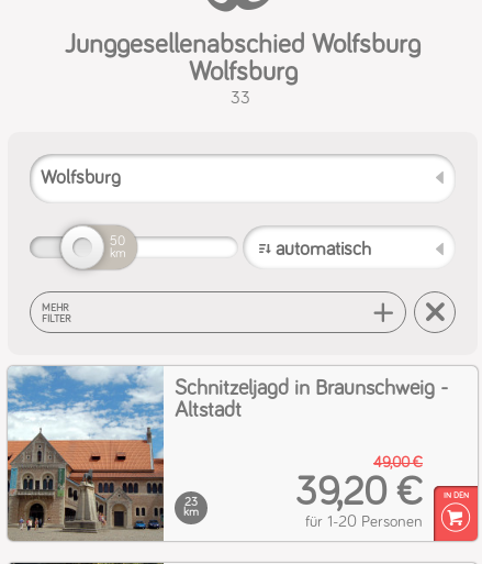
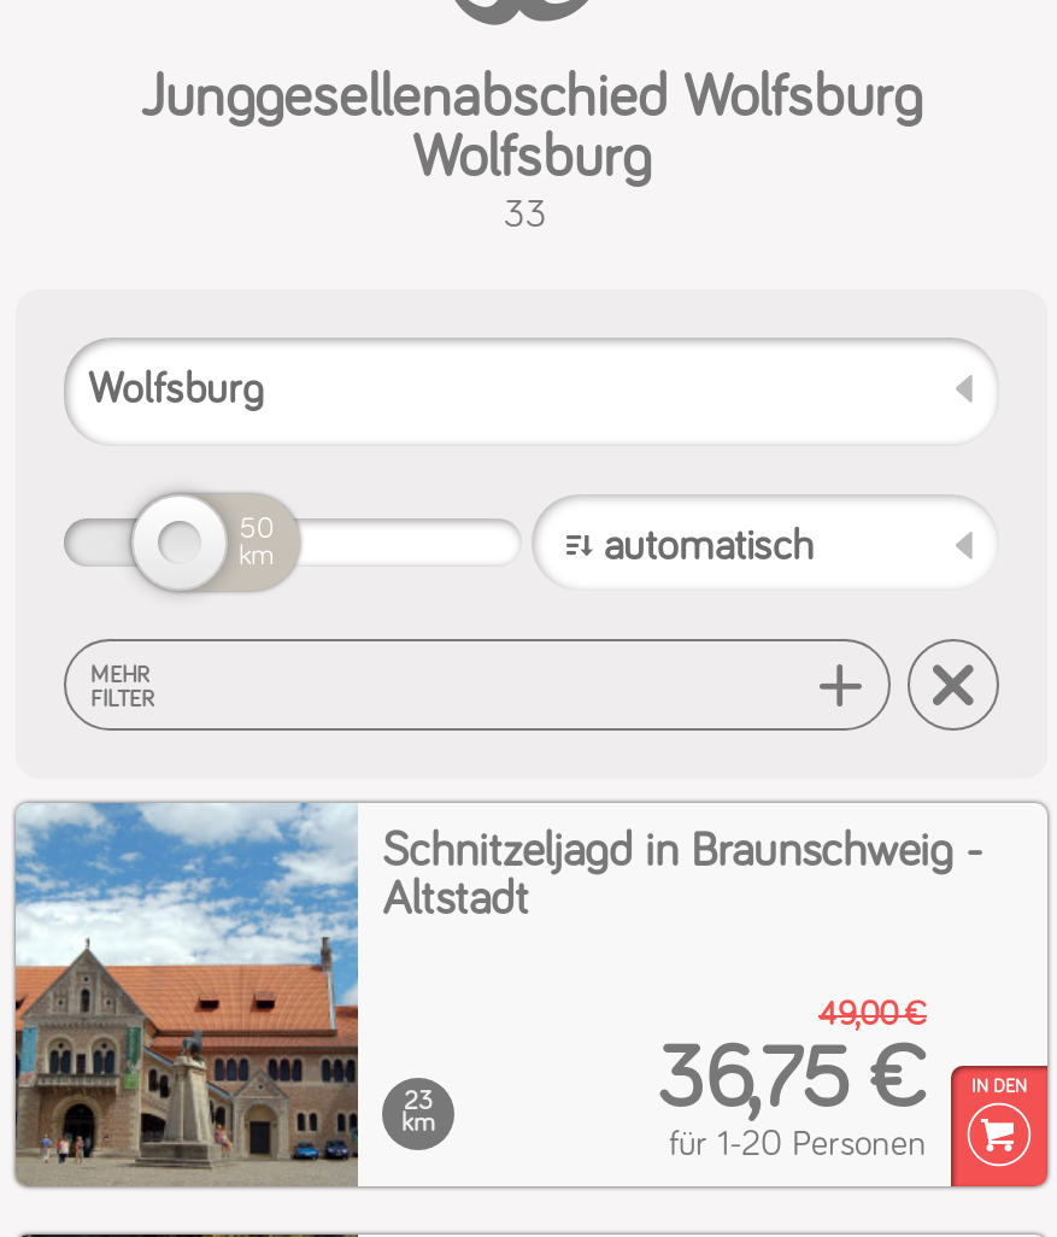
[295,474,423,513] 39,20 € -> [657,1039,927,1126] 36,75 €

